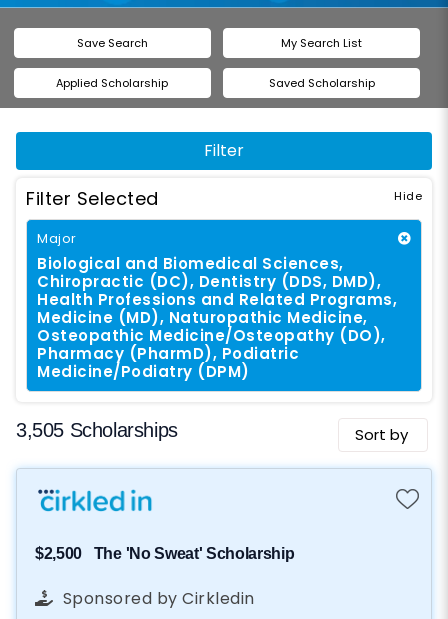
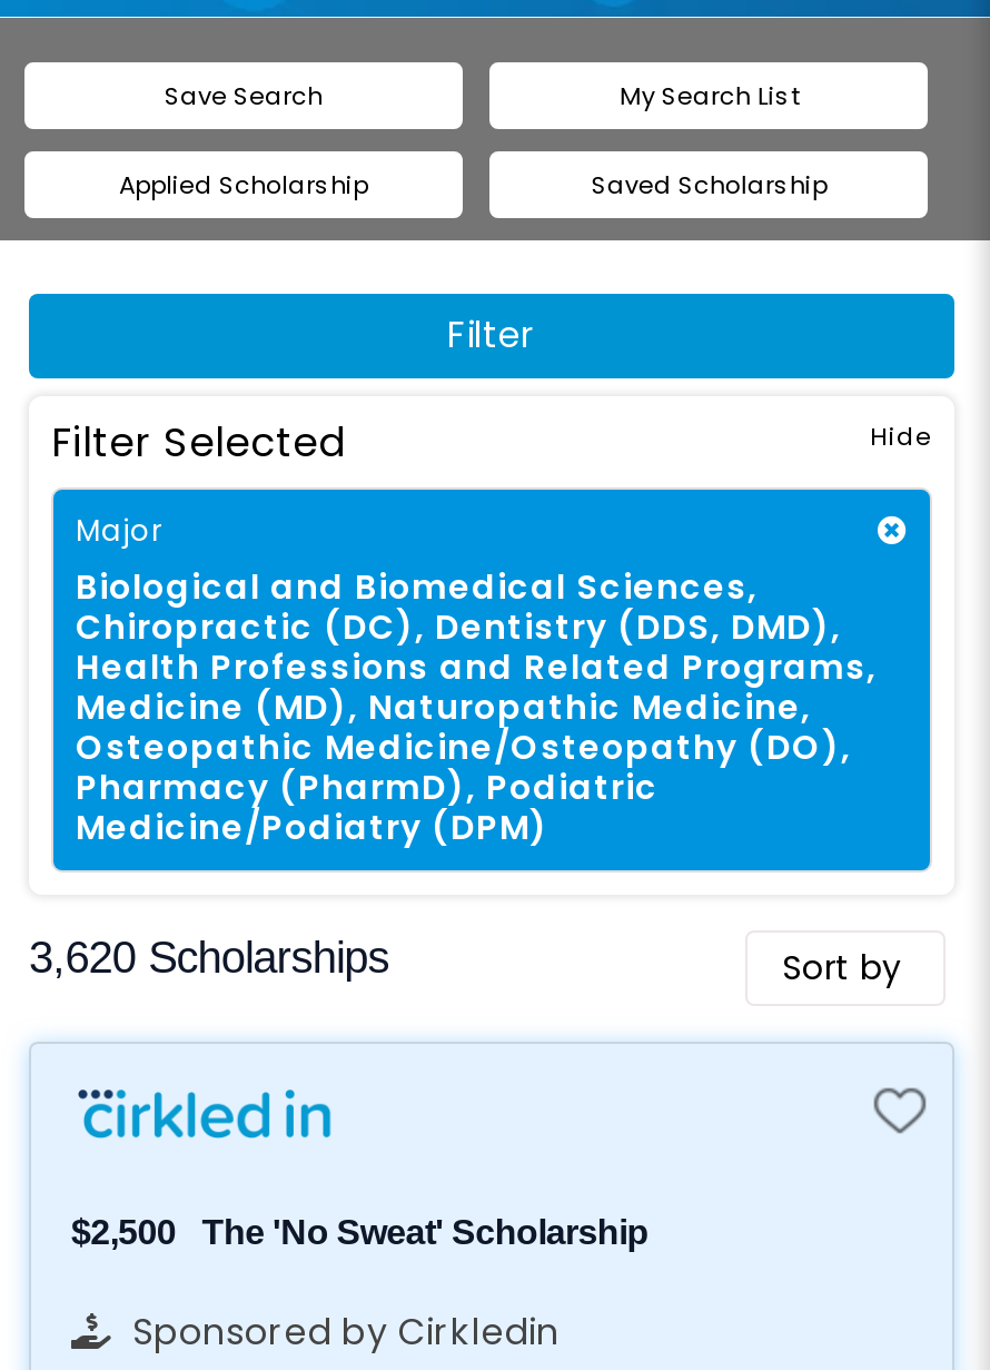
[16,419,178,441] 3,505 Scholarships -> [29,932,389,981] 3,620 Scholarships

